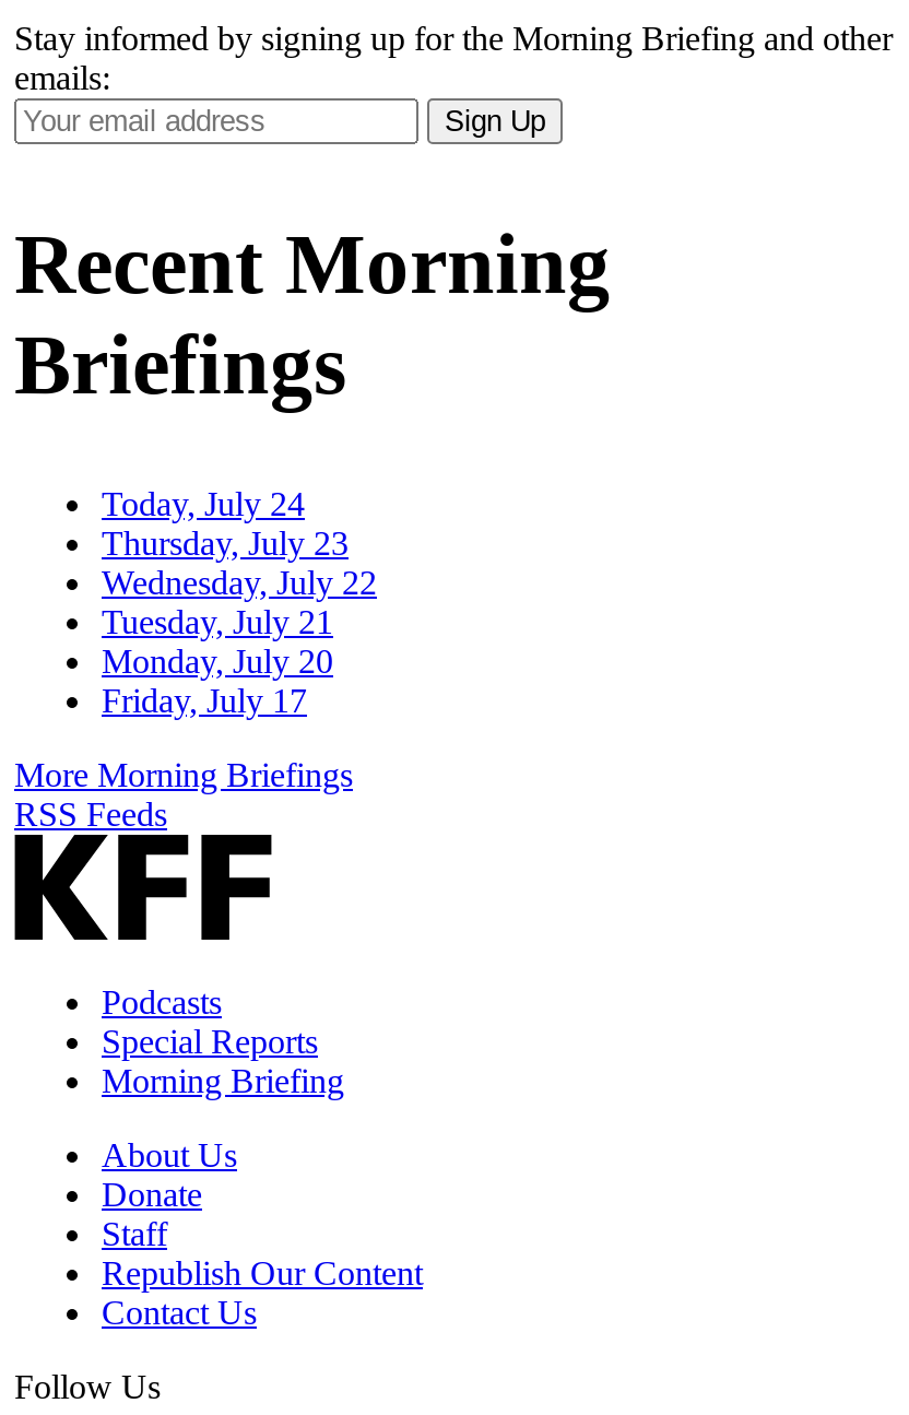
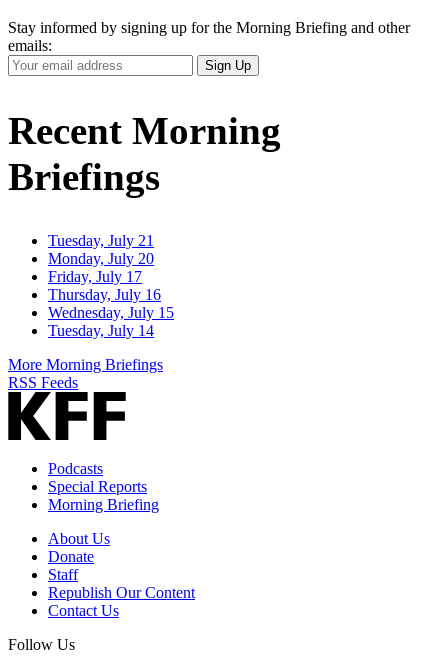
[102,486,377,601] Today, July 24 | Thursday, July 23 | Wednesday, July 22 -> none
moved [102,604,333,719] -> [48,232,154,285]: Tuesday, July 21 | Monday, July 20 | Friday, July 17
none -> [48,286,174,339] Thursday, July 16 | Wednesday, July 15 | Tuesday, July 14

